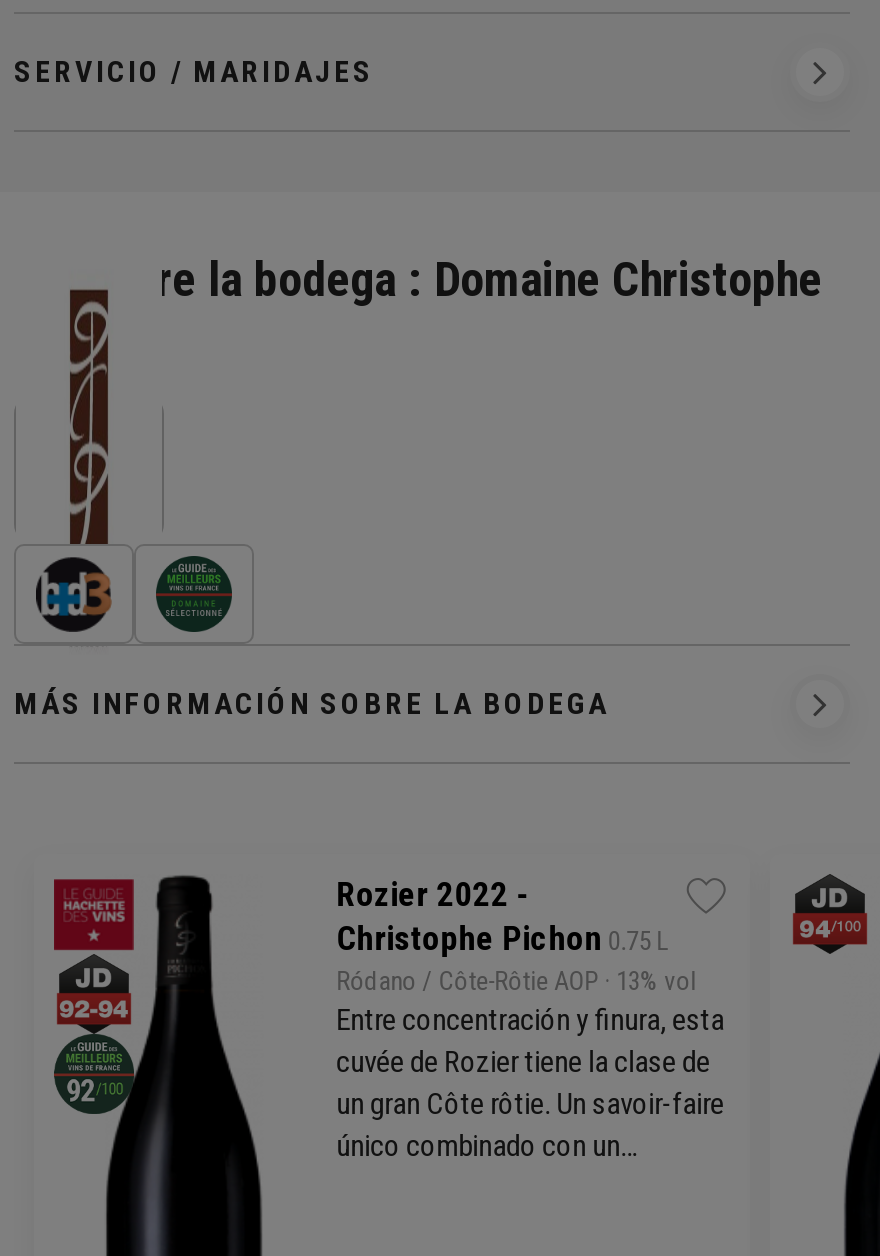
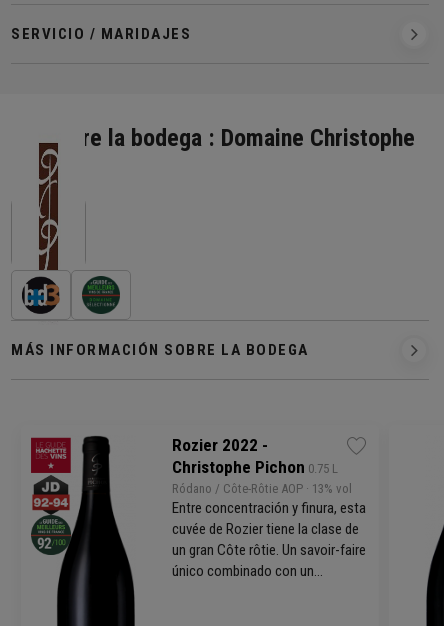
[790,872,870,956] [image] -> none

